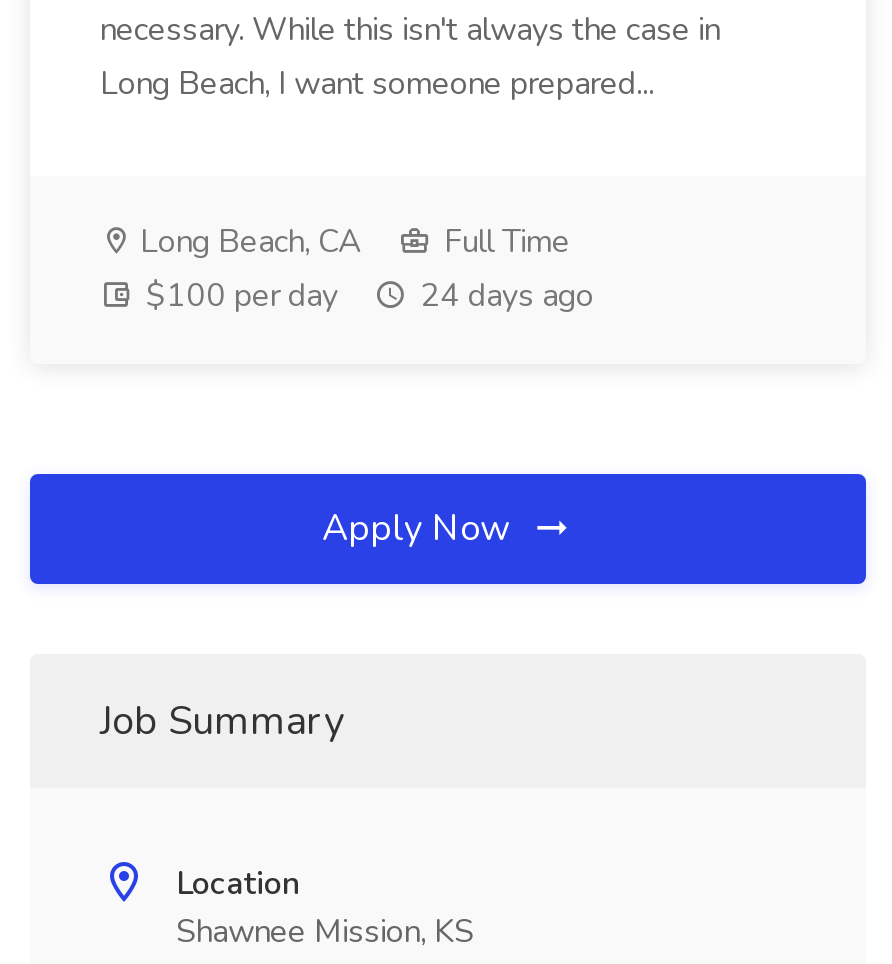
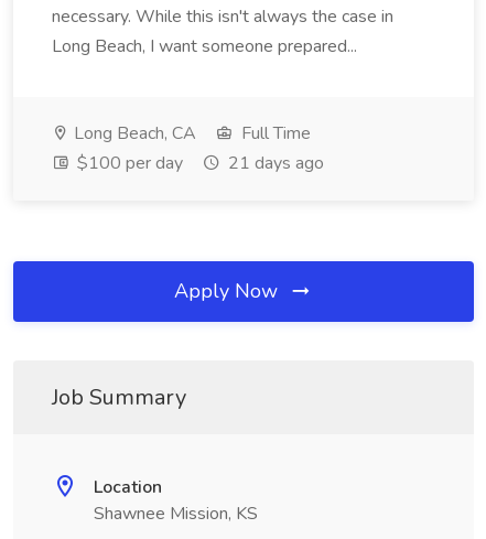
[138,274,594,318] $100 per day 24 days ago -> [73,151,324,175] $100 per day 21 days ago

